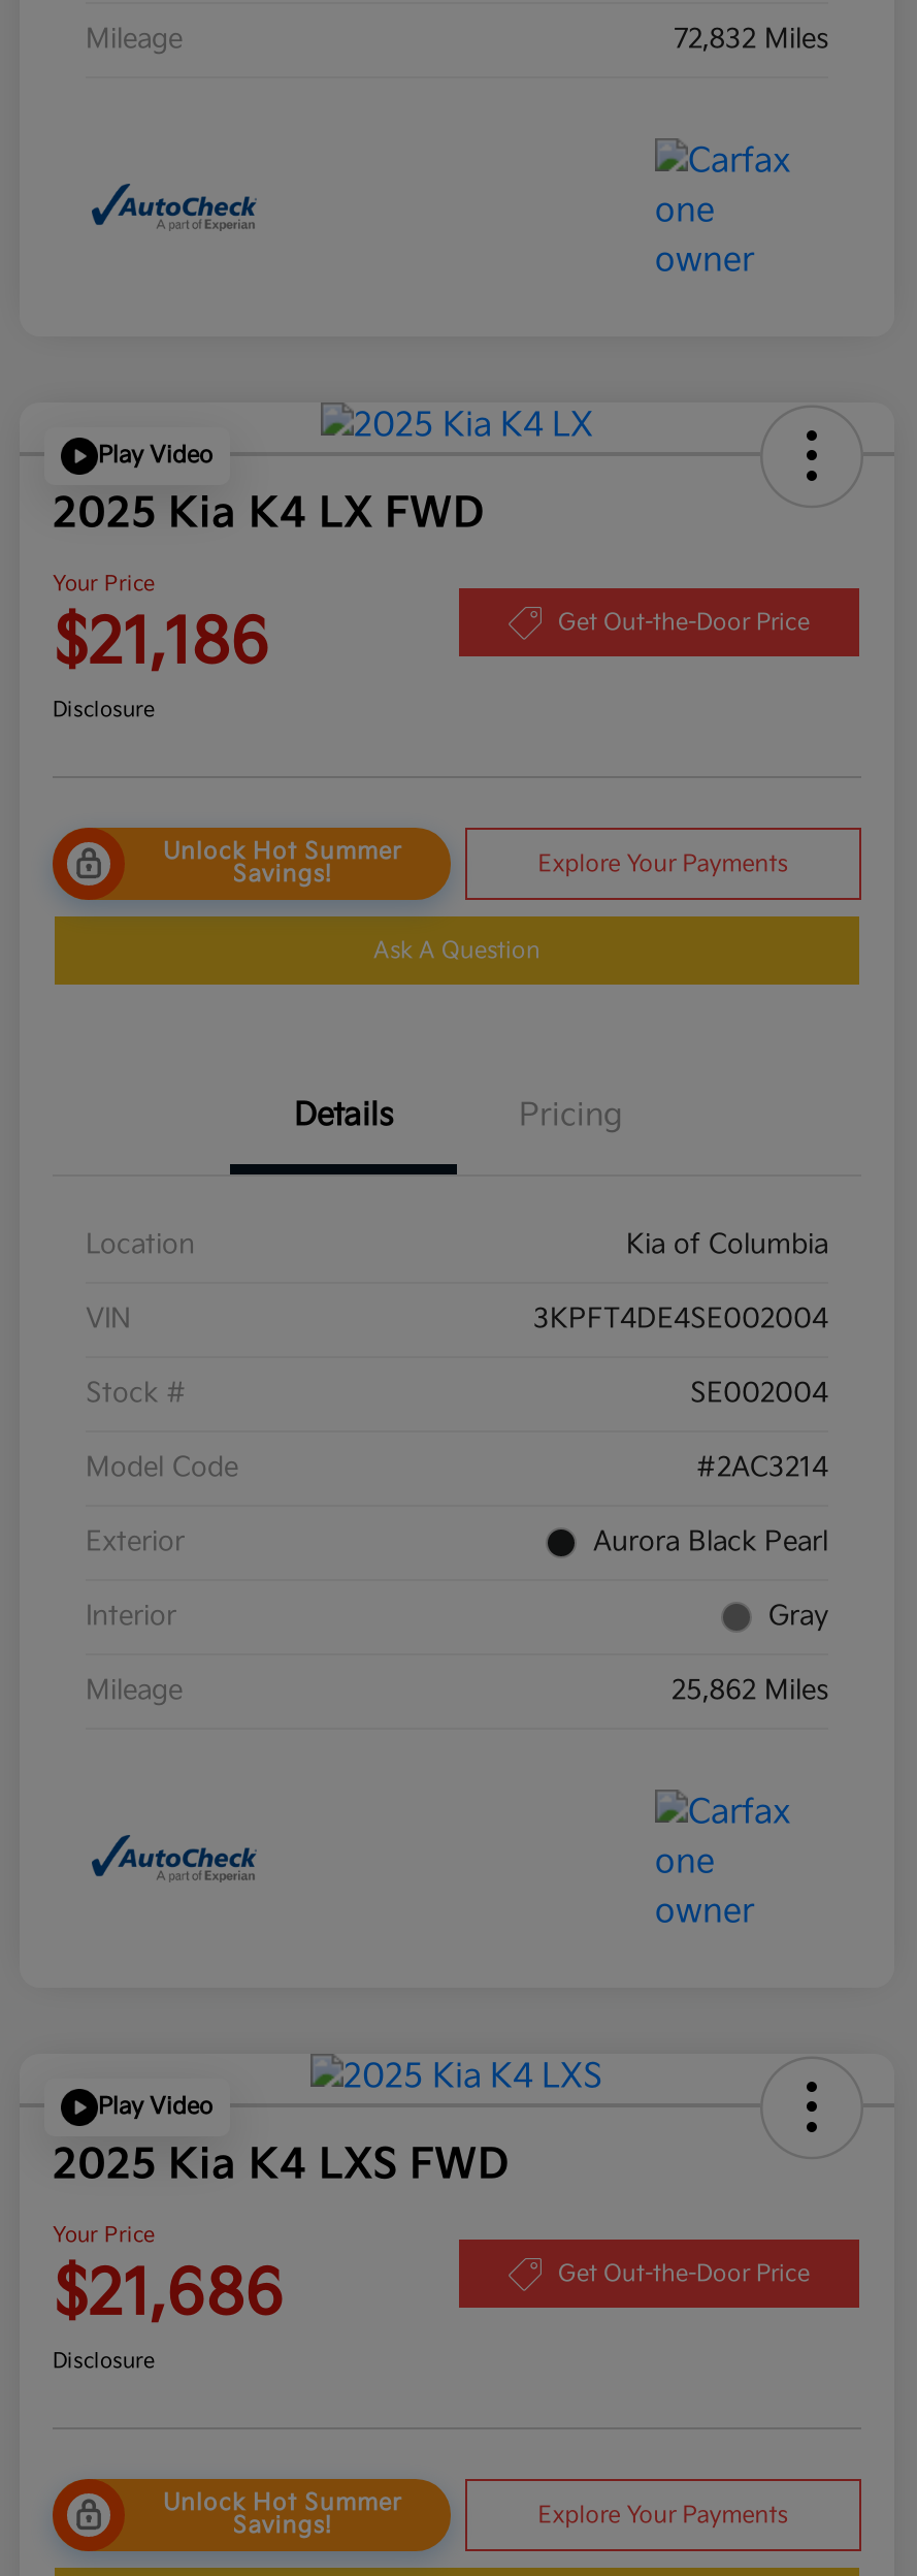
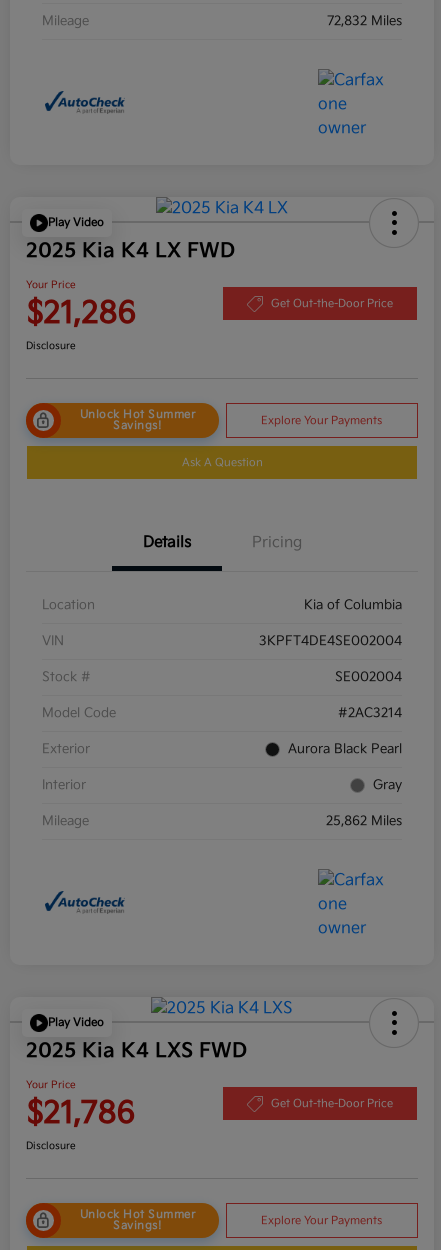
[53,606,269,681] $21,186 -> [26,296,136,332] $21,286
[53,2258,284,2332] $21,686 -> [26,1096,135,1132] $21,786

